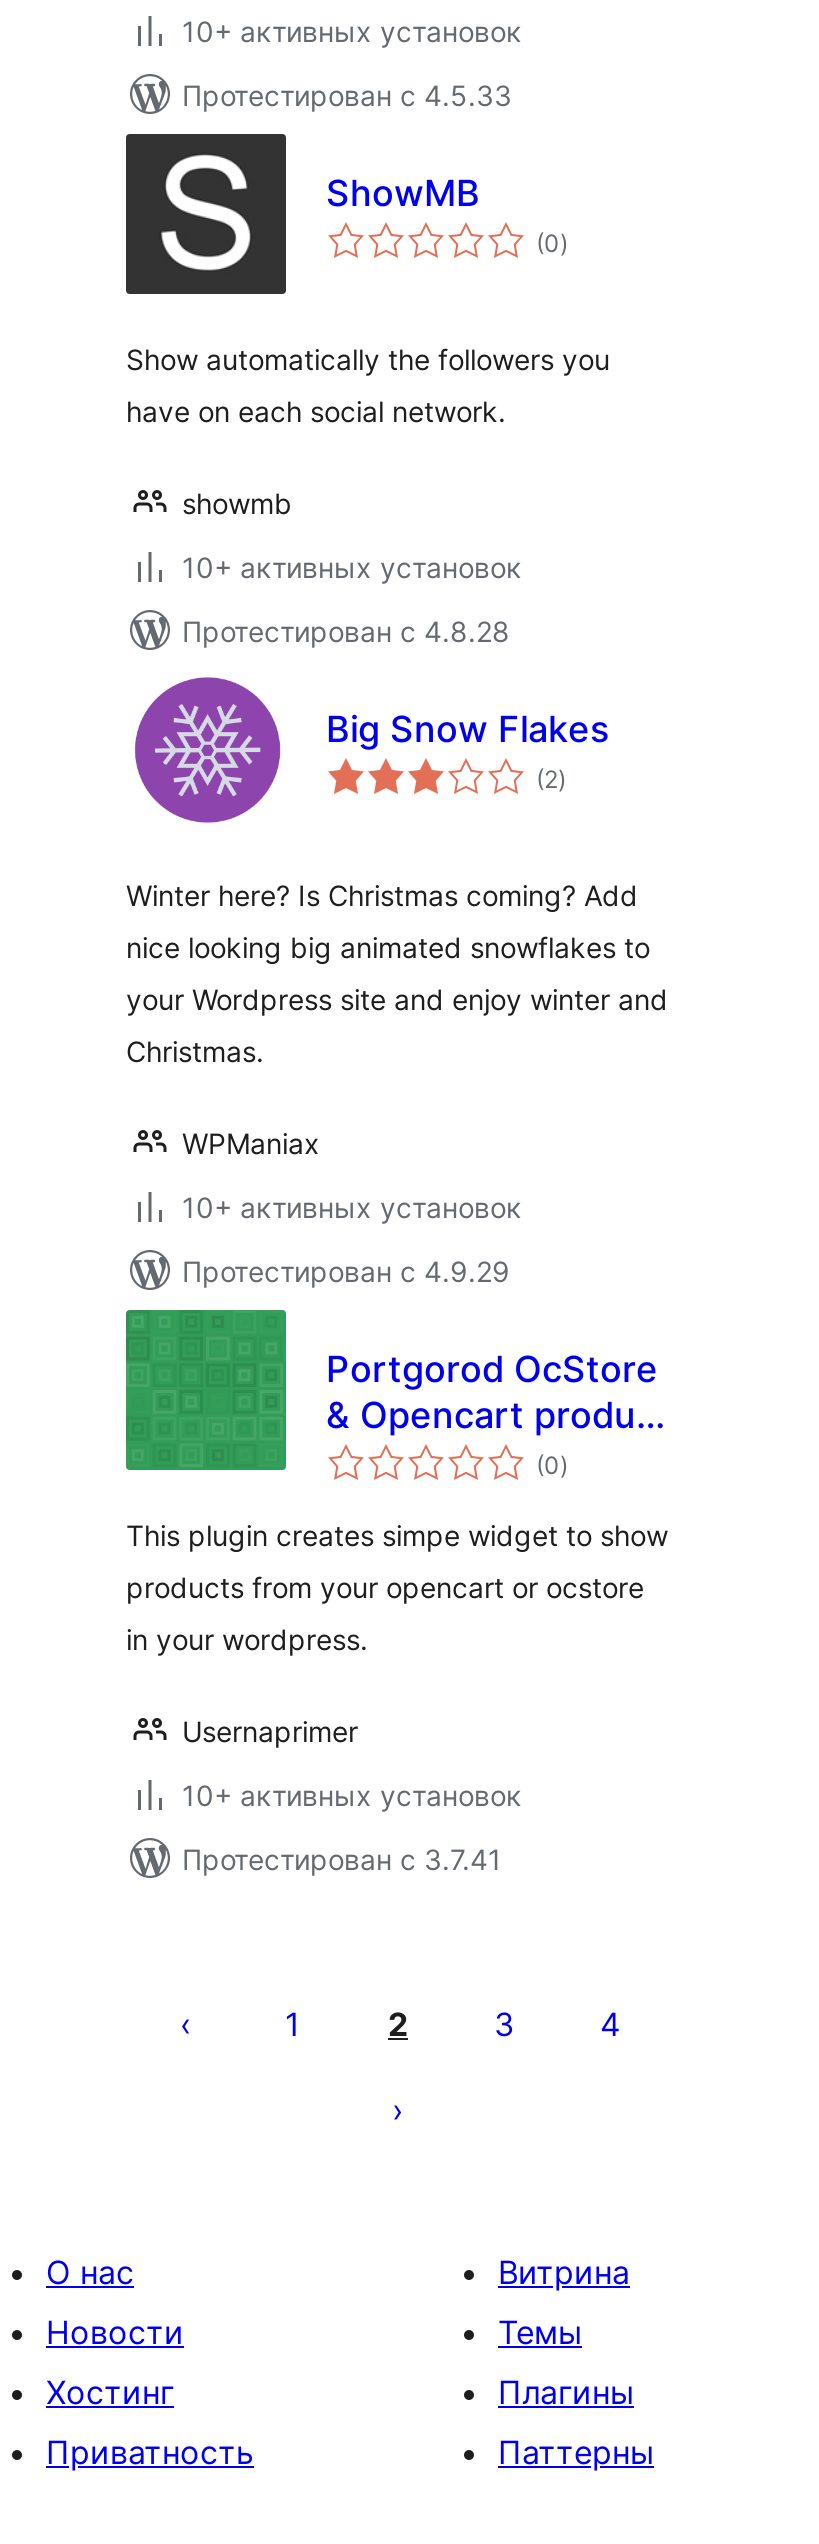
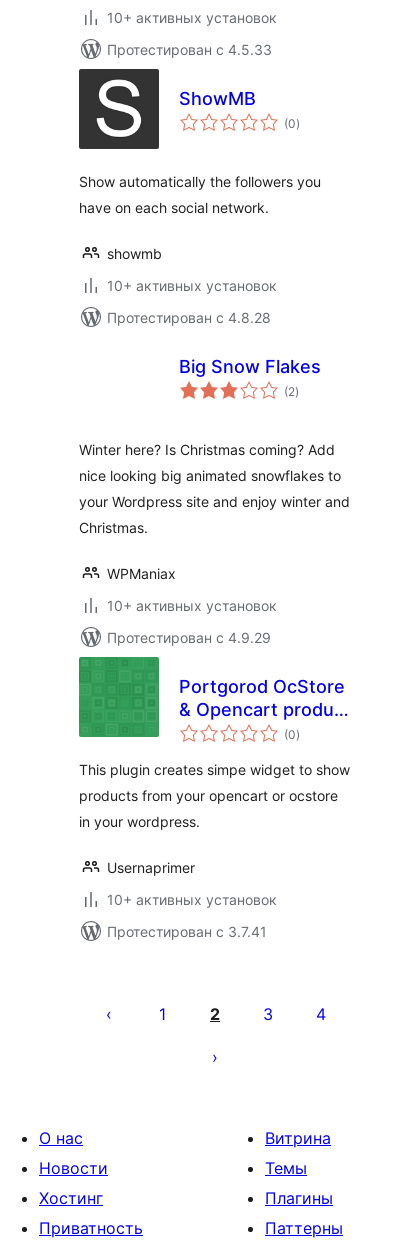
[132,676,282,824] [image] -> none

